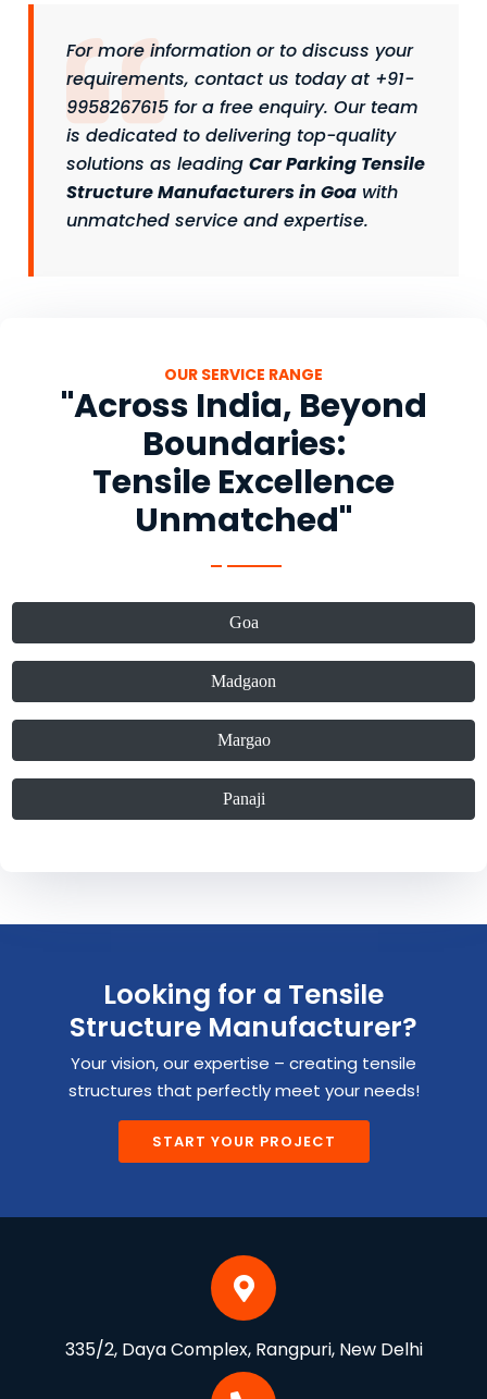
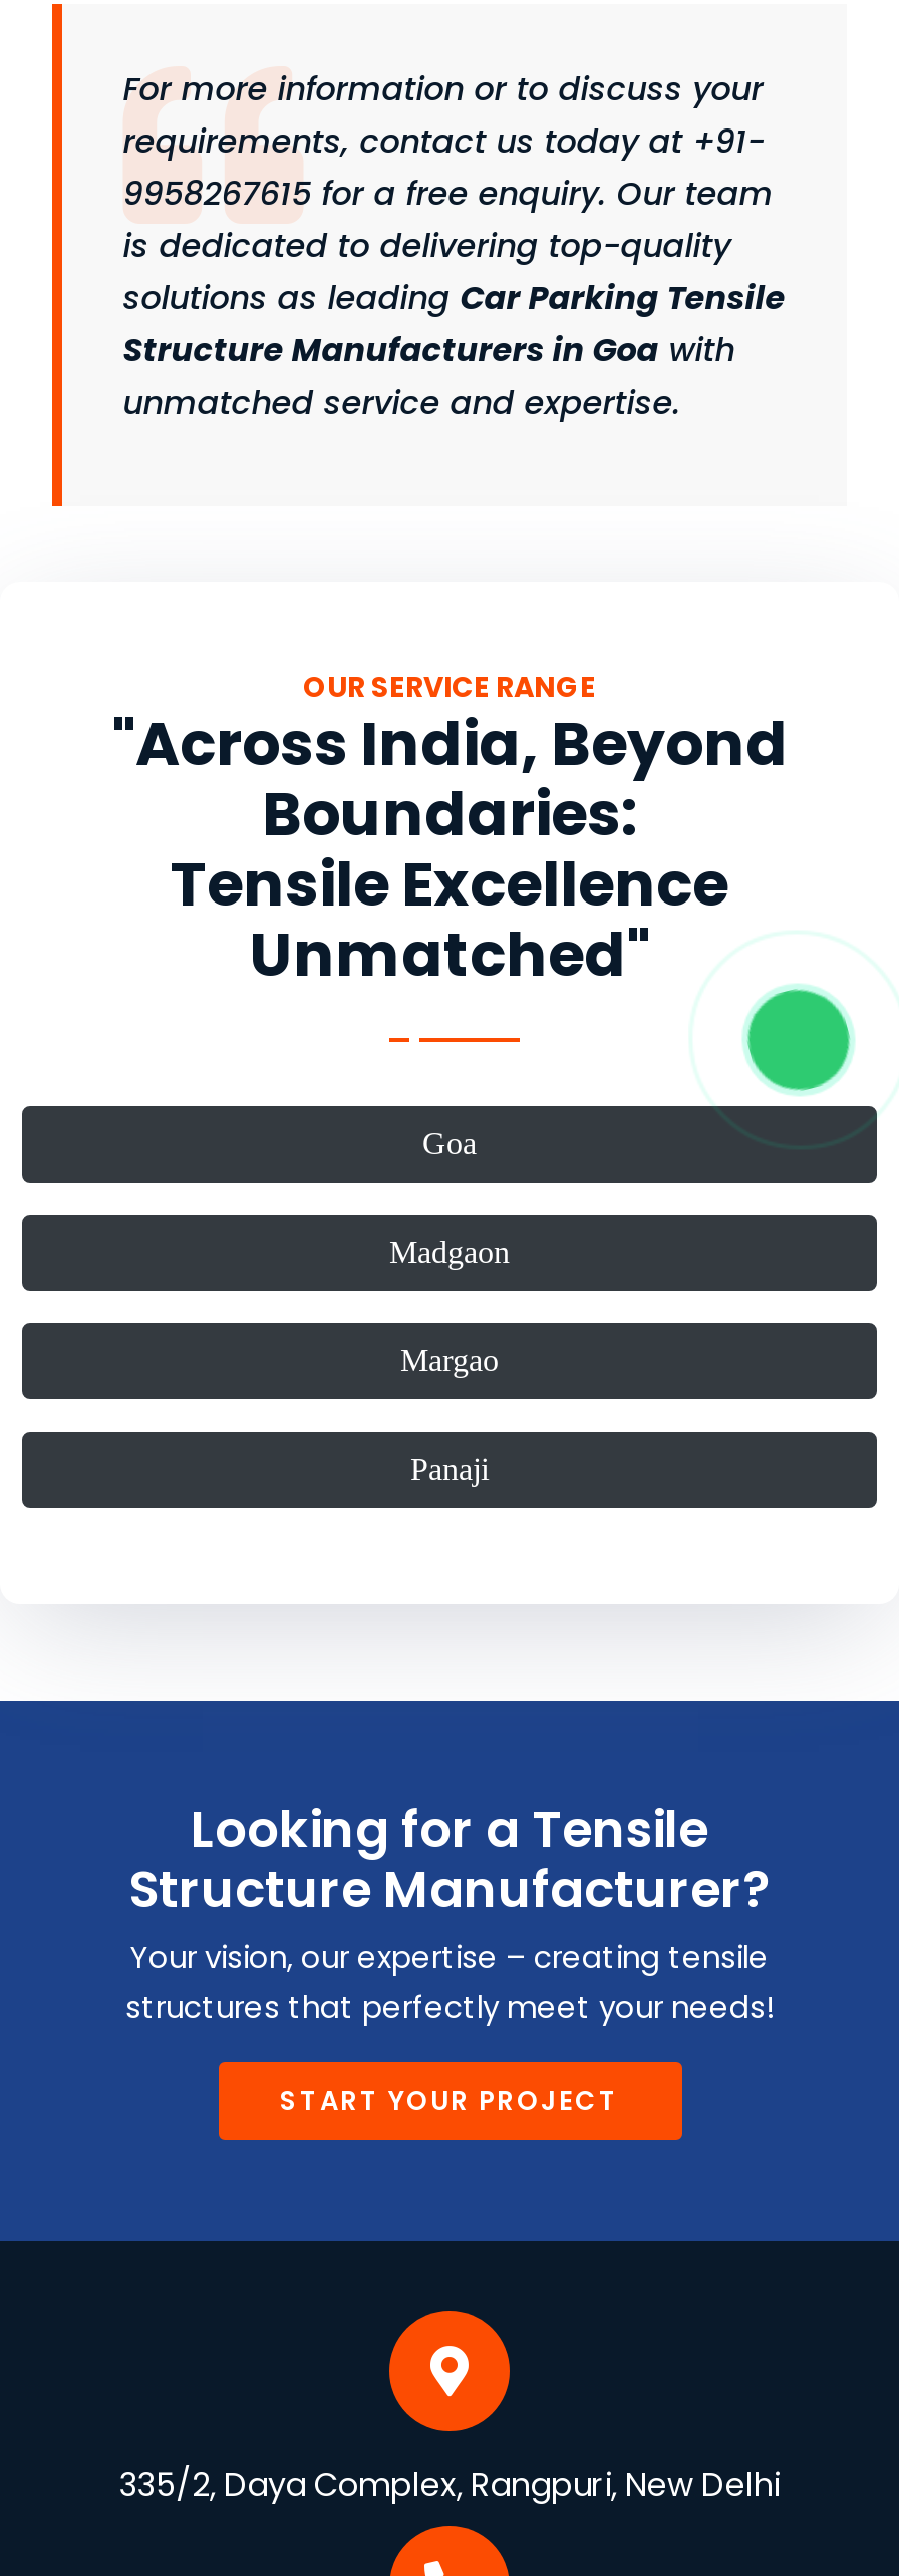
none -> [742,984,855,1096] [image]

